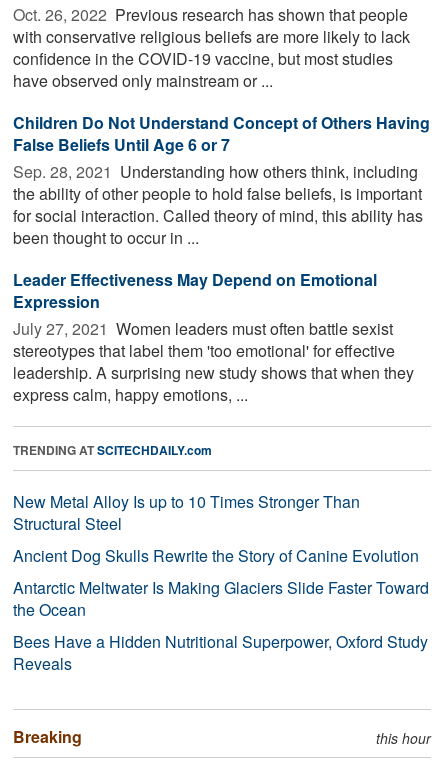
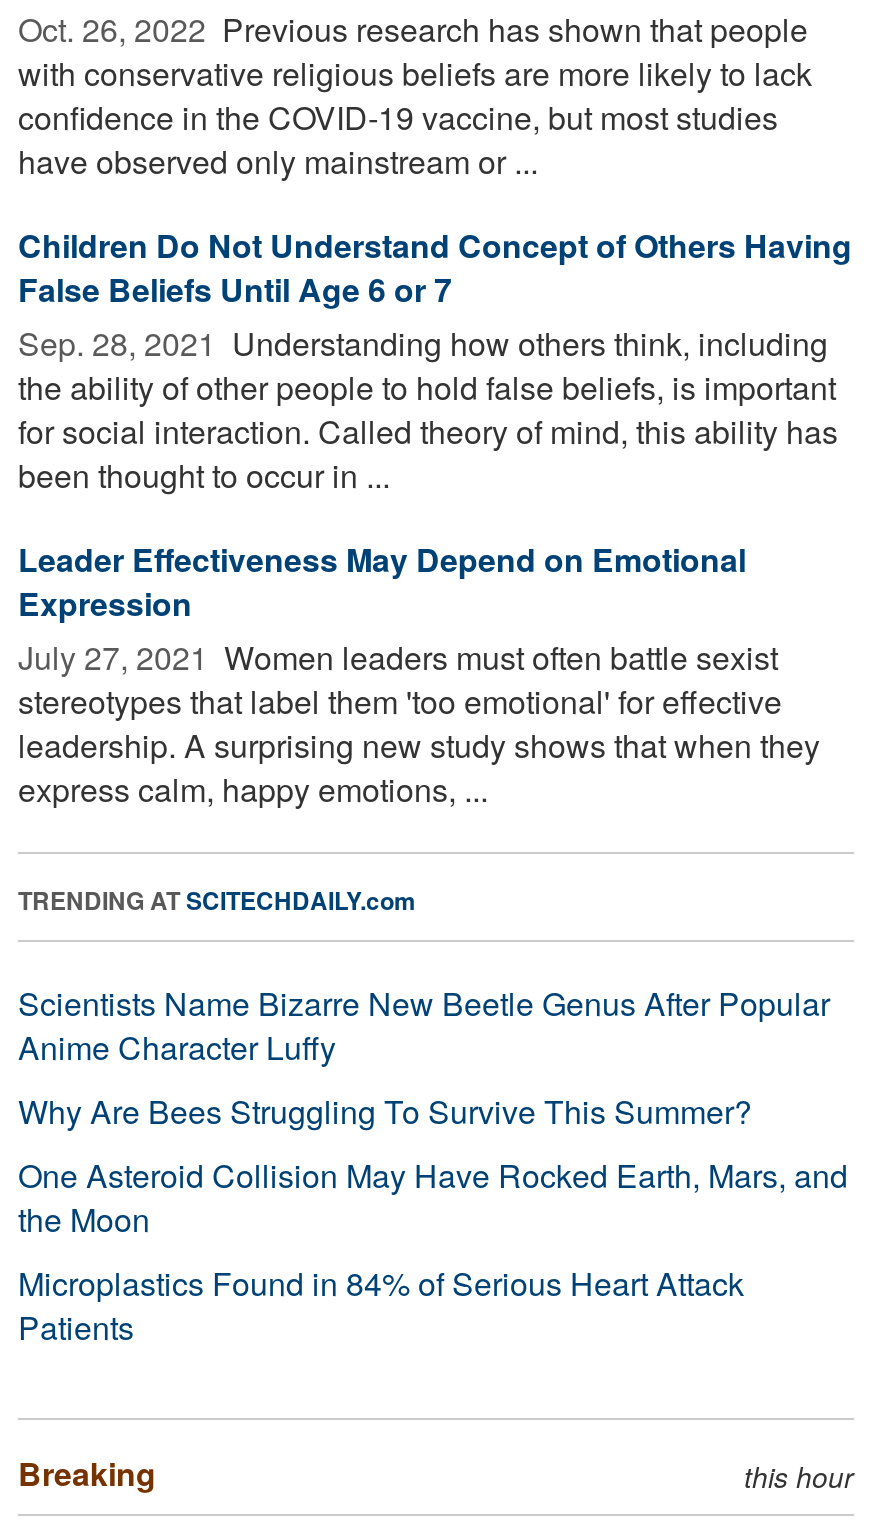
[13,490,429,675] New Metal Alloy Is up to 10 Times Stronger Than | Structural Steel | Ancient Dog Skulls Rewrite the Story of Canine Evolution | Antarctic Meltwater Is Making Glaciers Slide Faster Toward | the Ocean | Bees Have a Hidden Nutritional Superpower, Oxford Study | Reveals -> [18,980,848,1350] Scientists Name Bizarre New Beetle Genus After Popular | Anime Character Luffy | Why Are Bees Struggling To Survive This Summer? | One Asteroid Collision May Have Rocked Earth, Mars, and | the Moon | Microplastics Found in 84% of Serious Heart Attack | Patients

